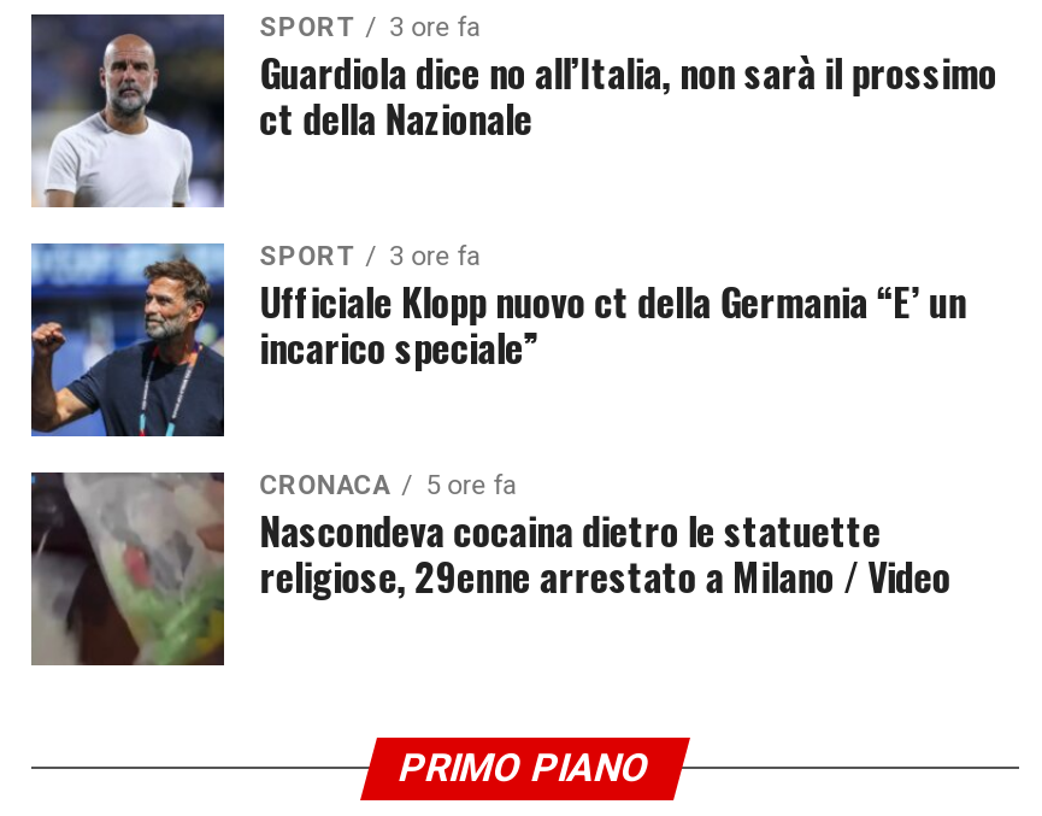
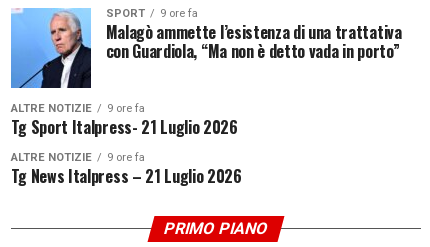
[29,12,997,210] [image] | 3 ore fa | Guardiola dice no all’Italia, non sarà il prossimo | ct della Nazionale -> [10,7,402,89] [image] | 9 ore fa | Malagò ammette l’esistenza di una trattativa | con Guardiola, “Ma non è detto vada in porto”
[259,241,966,376] SPORT | 3 ore fa | Ufficiale Klopp nuovo ct della Germania “E’ un | incarico speciale” -> [11,102,238,139] ALTRE NOTIZIE | 9 ore fa | Tg Sport Italpress- 21 Luglio 2026
[259,470,951,605] CRONACA | 5 ore fa | Nascondeva cocaina dietro le statuette | religiose, 29enne arrestato a Milano / Video -> [11,151,242,188] ALTRE NOTIZIE | 9 ore fa | Tg News Italpress – 21 Luglio 2026

